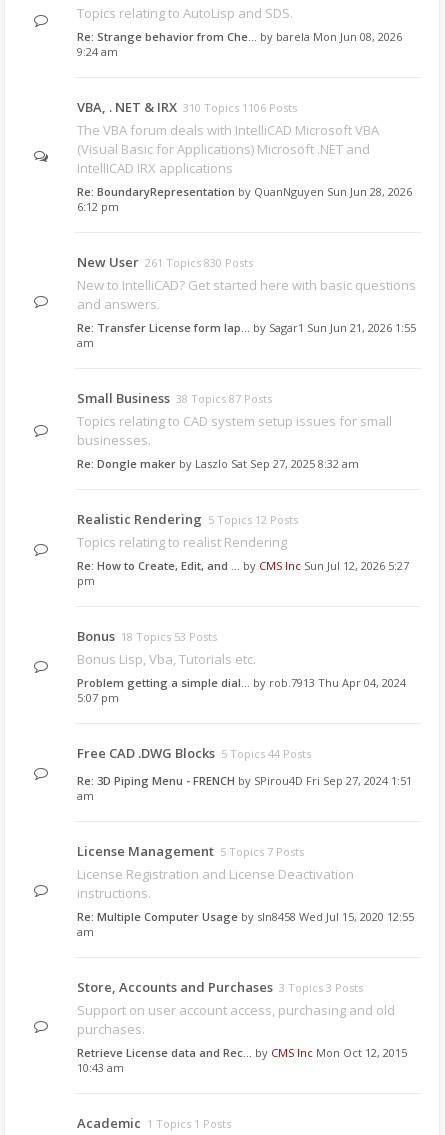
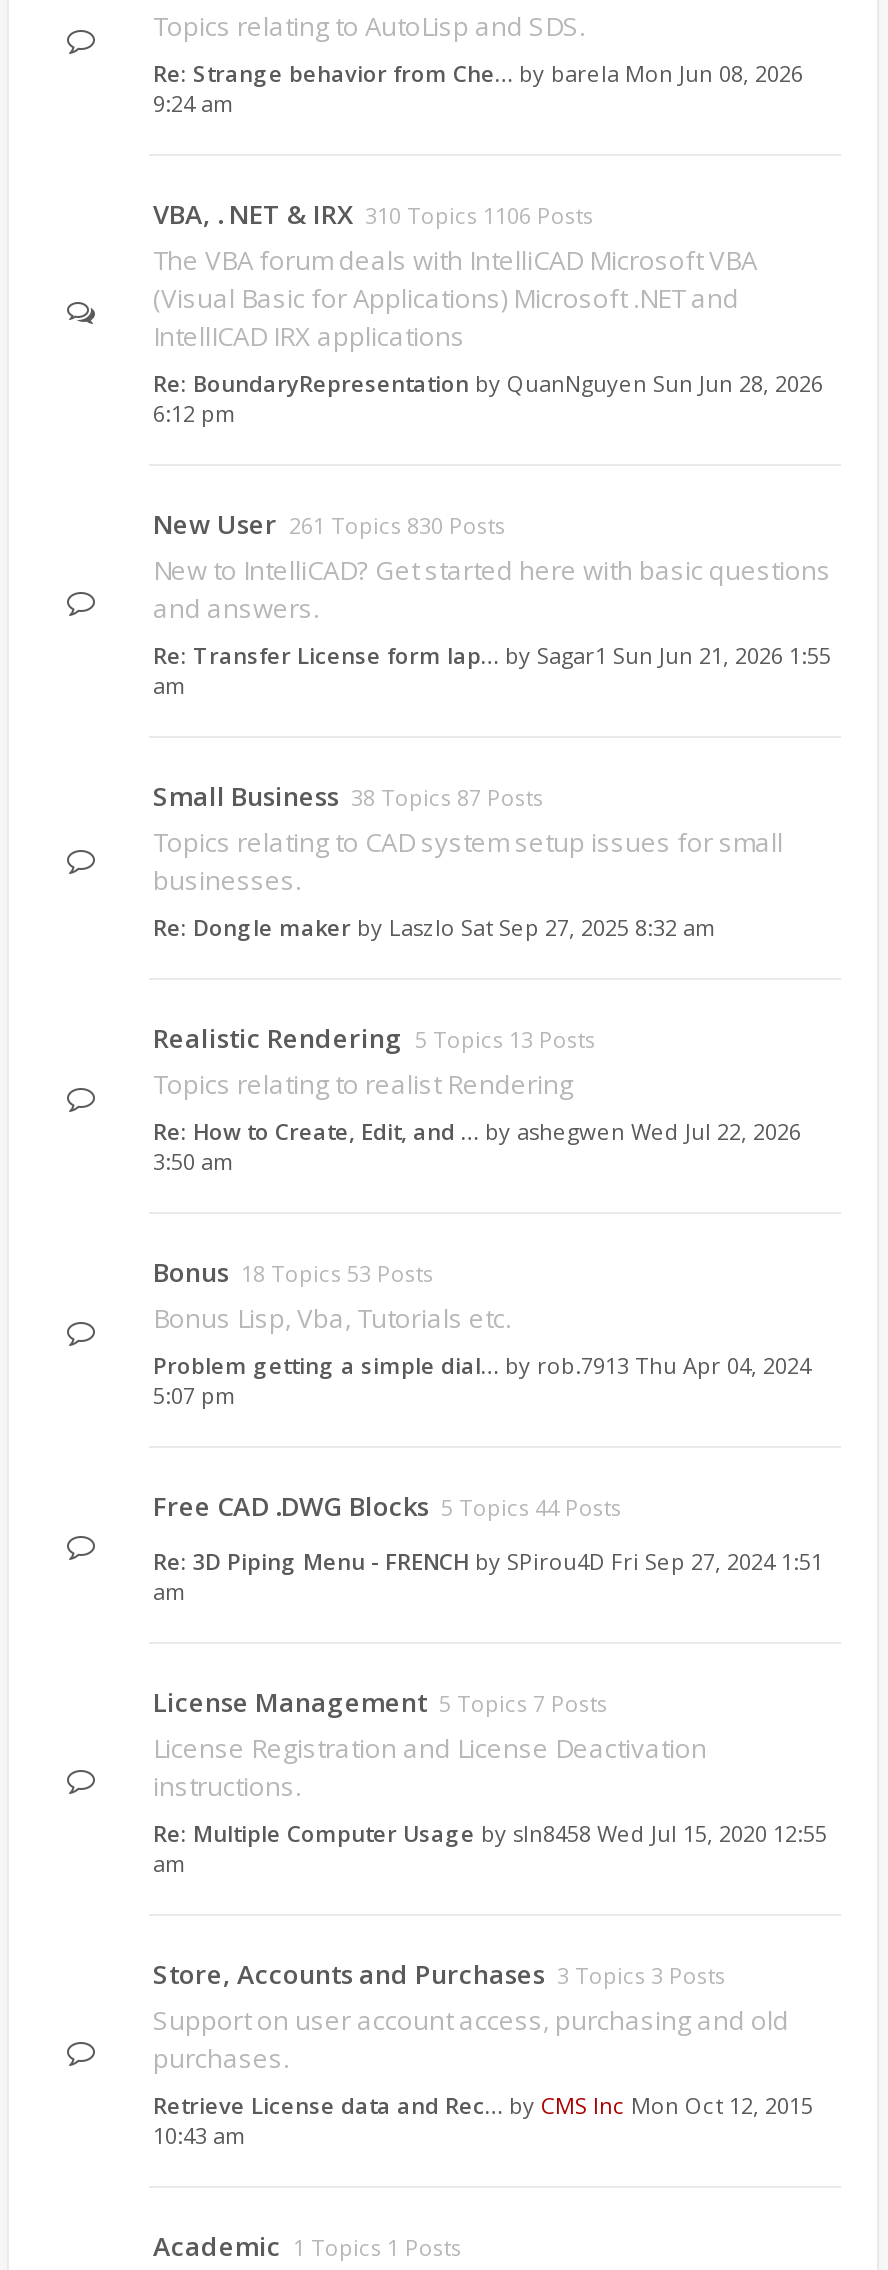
[77,510,298,528] Realistic Rendering 5 Topics 12 Posts -> [153,1020,595,1056] Realistic Rendering 5 Topics 13 Posts
[77,558,409,588] Re: How to Create, Edit, and … by CMS Inc Sun Jul 12, 2026 5:27 | pm -> [153,1116,801,1176] Re: How to Create, Edit, and … by ashegwen Wed Jul 22, 2026 | 3:50 am

